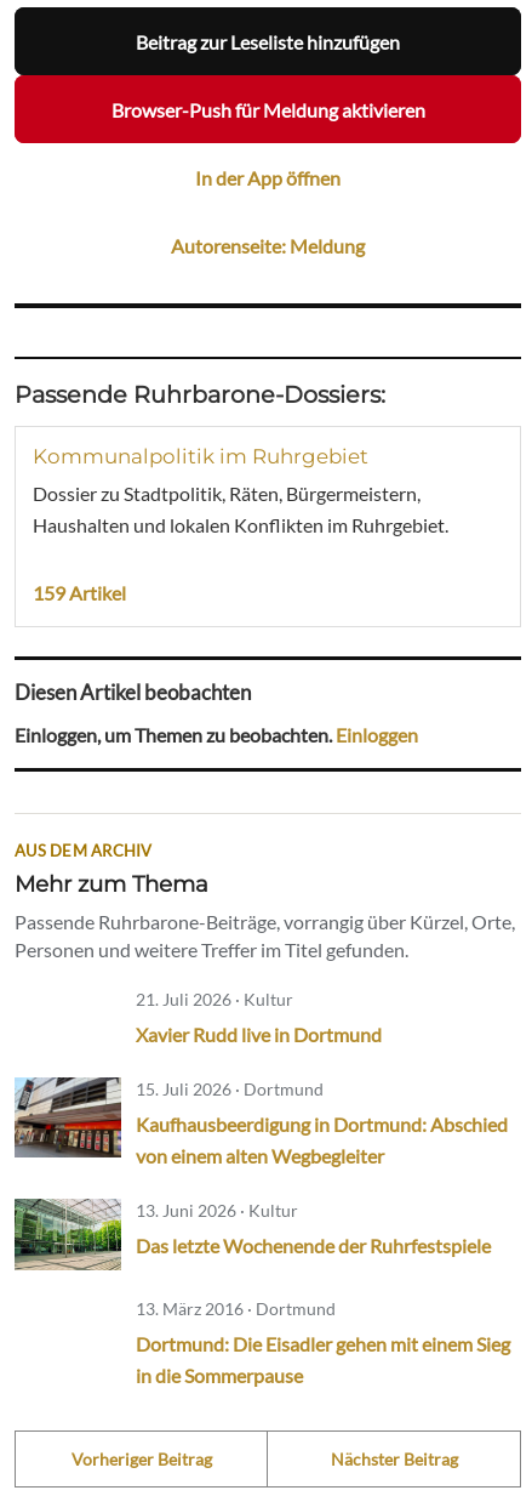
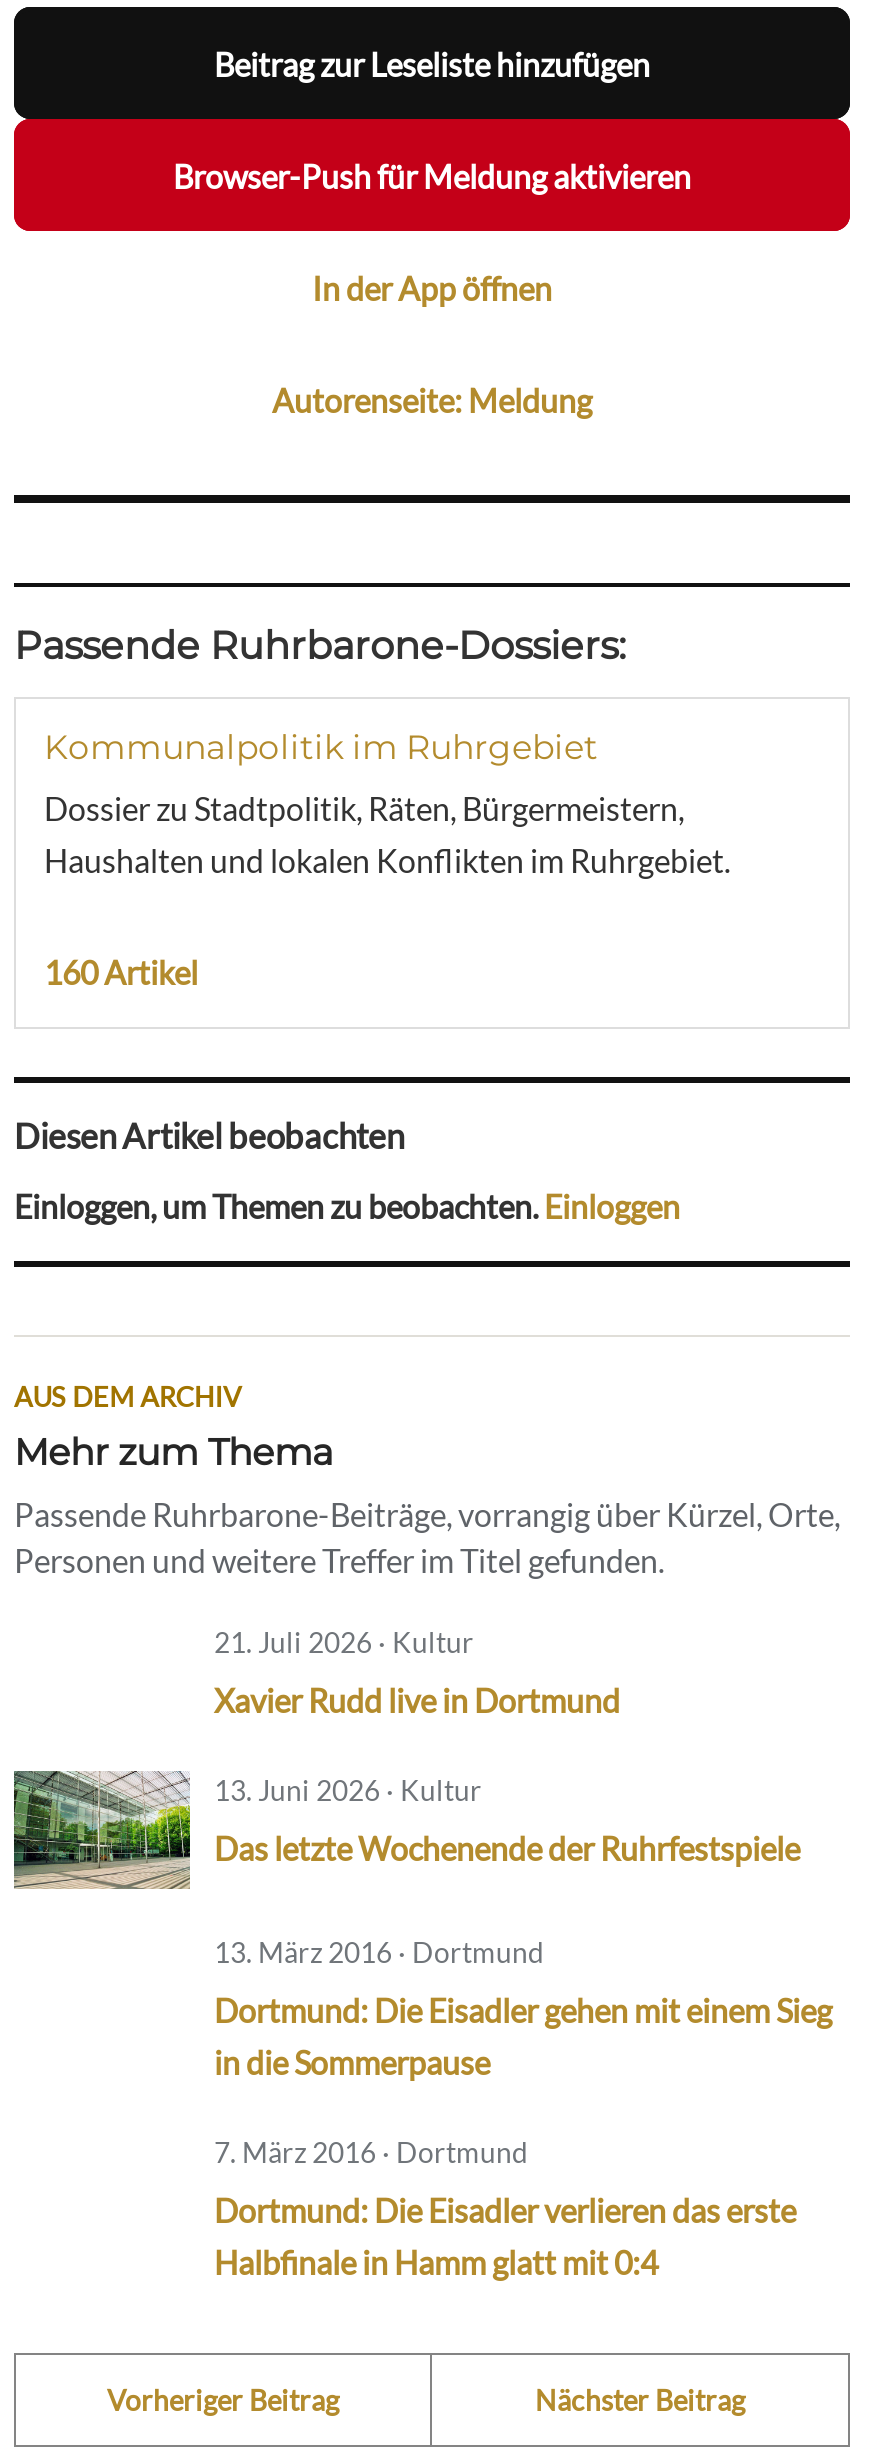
[33,581,126,604] 159 Artikel -> [44,953,198,991] 160 Artikel
[13,1076,508,1167] [image] | 15. Juli 2026 · Dortmund | Kaufhausbeerdigung in Dortmund: Abschied | von einem alten Wegbegleiter -> none
moved [12,1198,510,1386] -> [10,1769,832,2080]: [image] | 13. Juni 2026 · Kultur | Das letzte Wochenende der Ruhrfestspiele | 13. März 2016 · Dortmund | Dortmund: Die Eisadler gehen mit einem Sieg | in die Sommerpause
none -> [214,2134,796,2280] 7. März 2016 · Dortmund | Dortmund: Die Eisadler verlieren das erste | Halbfinale in Hamm glatt mit 0:4

